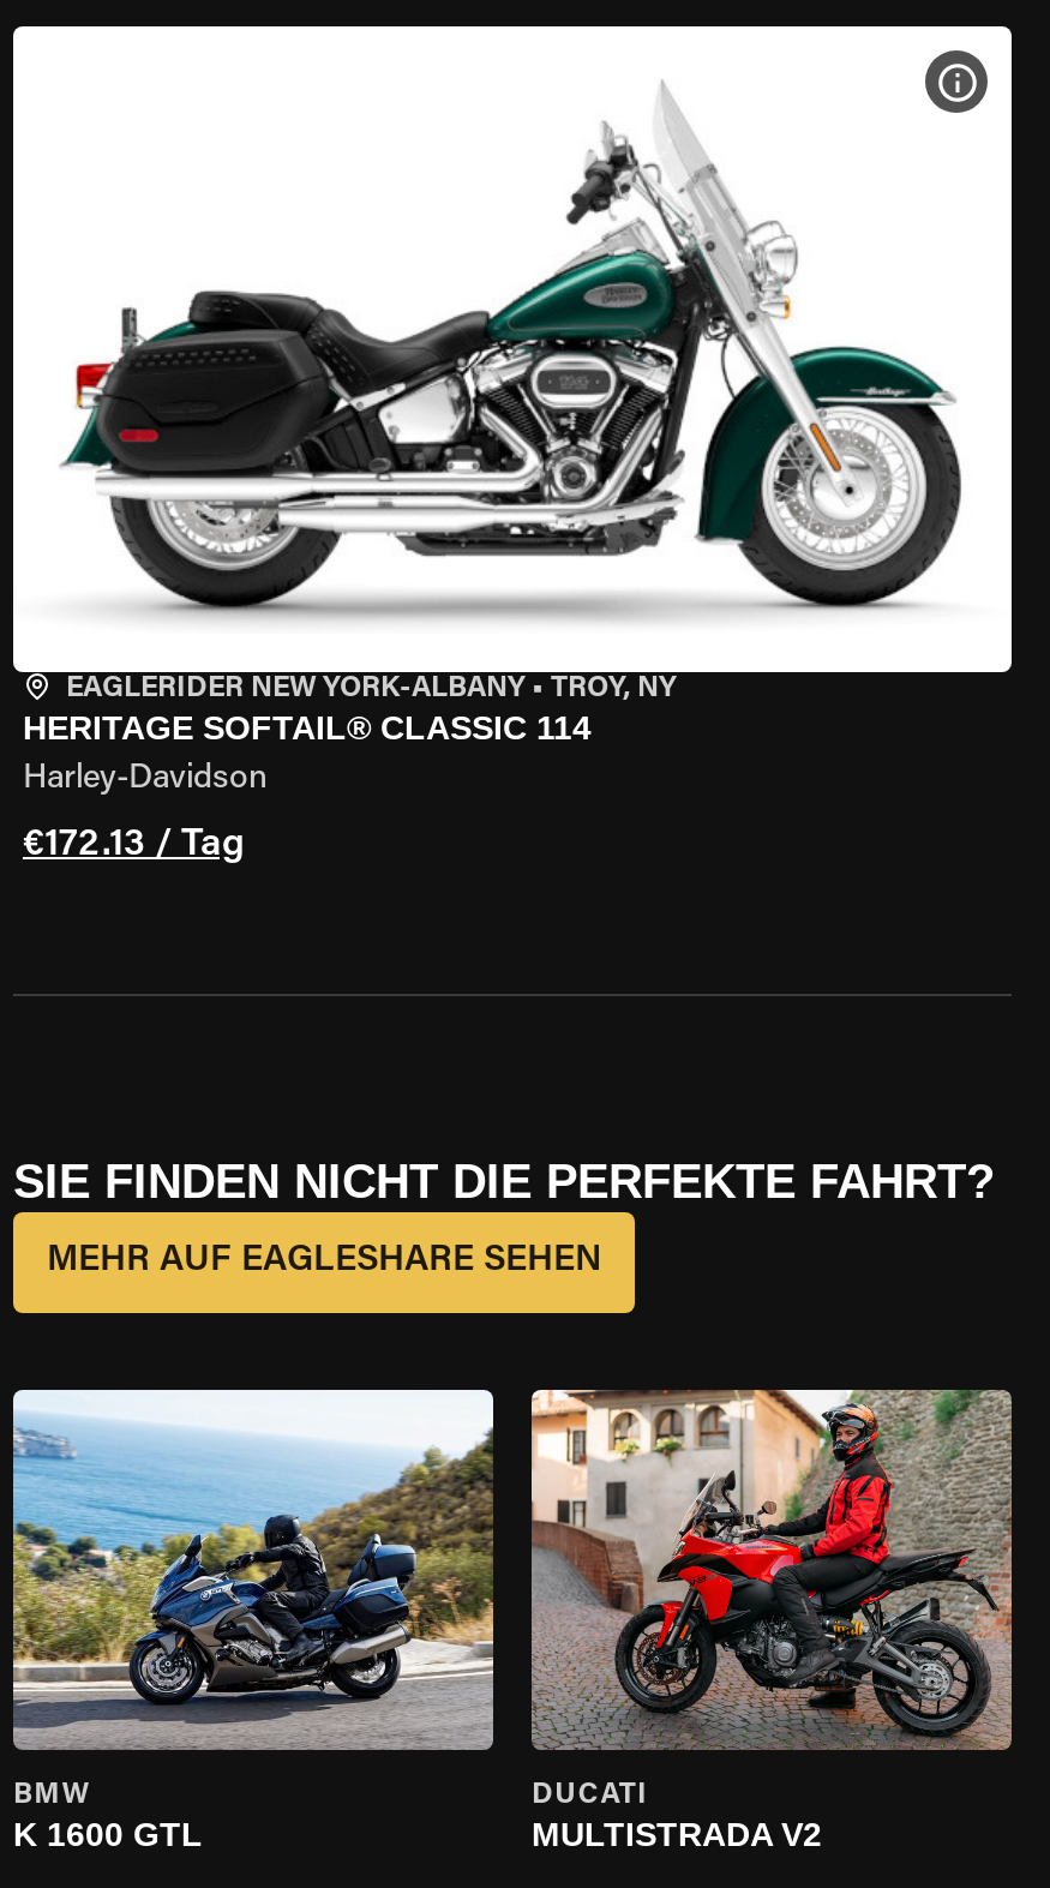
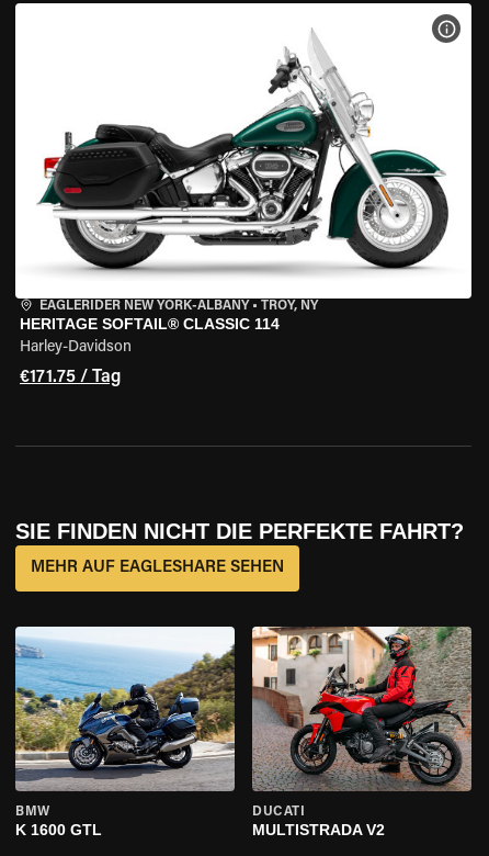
[23,826,244,864] €172.13 / Tag -> [20,369,121,386] €171.75 / Tag

